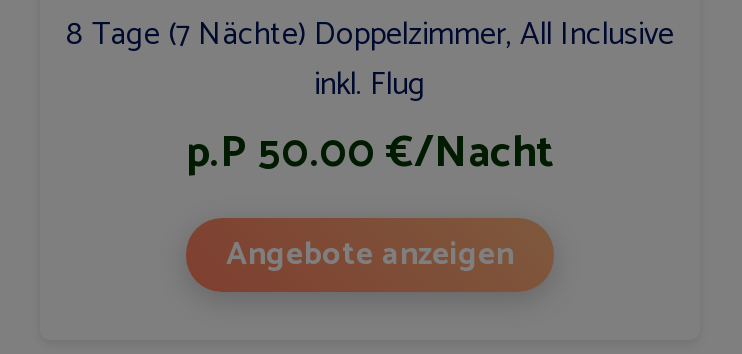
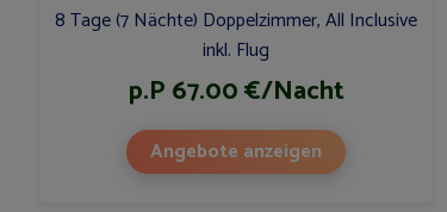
[186,119,554,191] p.P 50.00 €/Nacht -> [128,71,344,114] p.P 67.00 €/Nacht

